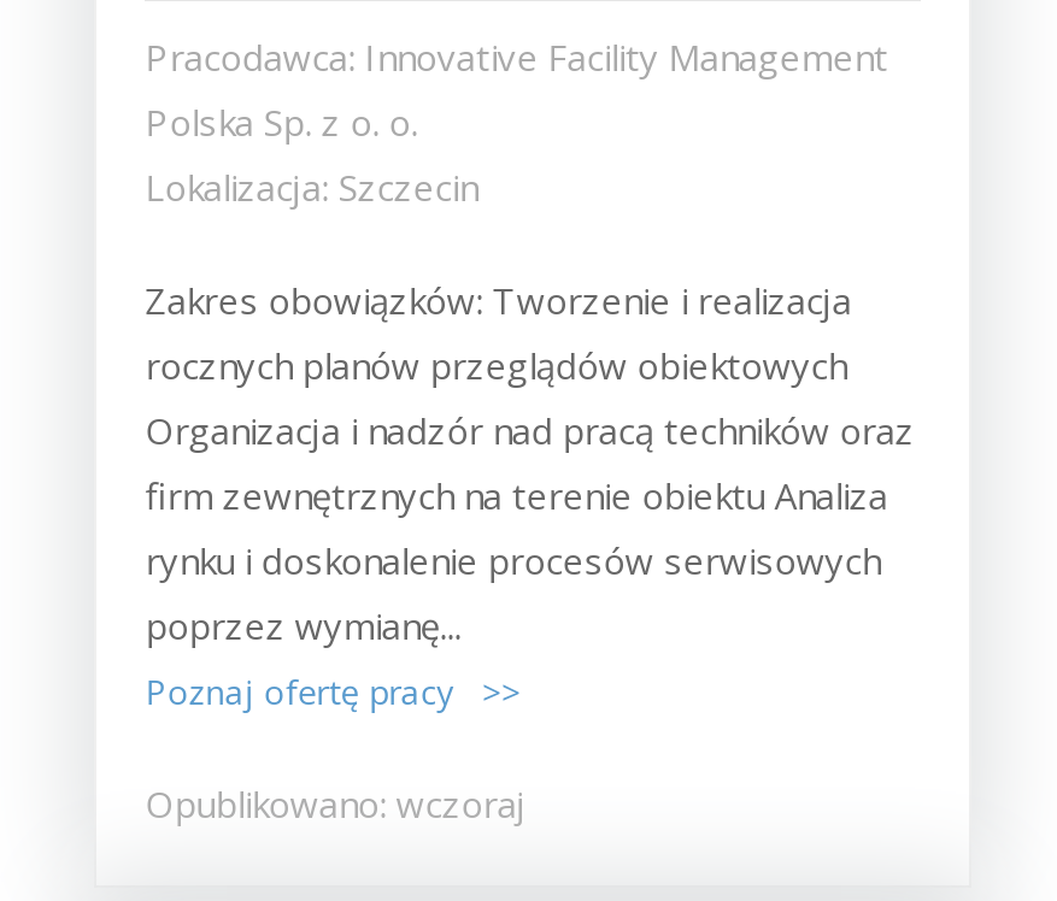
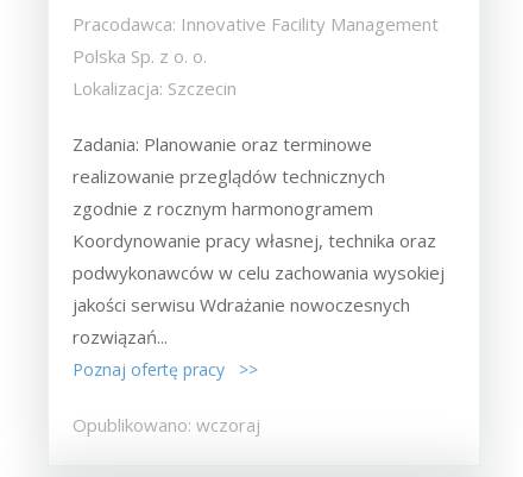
[145,276,914,649] Zakres obowiązków: Tworzenie i realizacja | rocznych planów przeglądów obiektowych | Organizacja i nadzór nad pracą techników oraz | firm zewnętrznych na terenie obiektu Analiza | rynku i doskonalenie procesów serwisowych | poprzez wymianę... -> [73,131,445,348] Zadania: Planowanie oraz terminowe | realizowanie przeglądów technicznych | zgodnie z rocznym harmonogramem | Koordynowanie pracy własnej, technika oraz | podwykonawców w celu zachowania wysokiej | jakości serwisu Wdrażanie nowoczesnych | rozwiązań...

